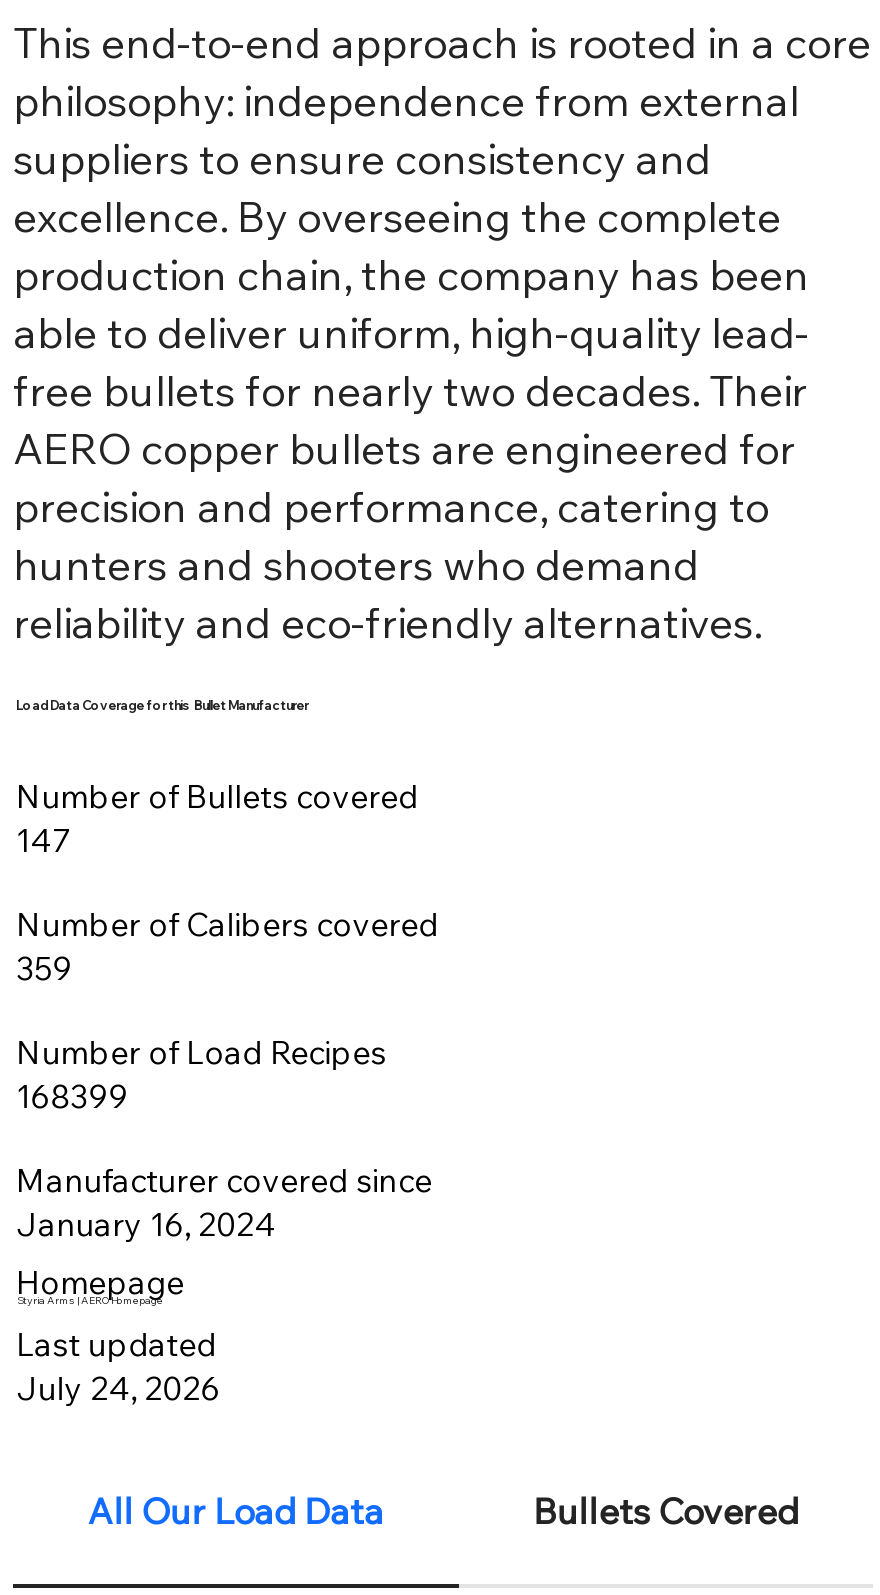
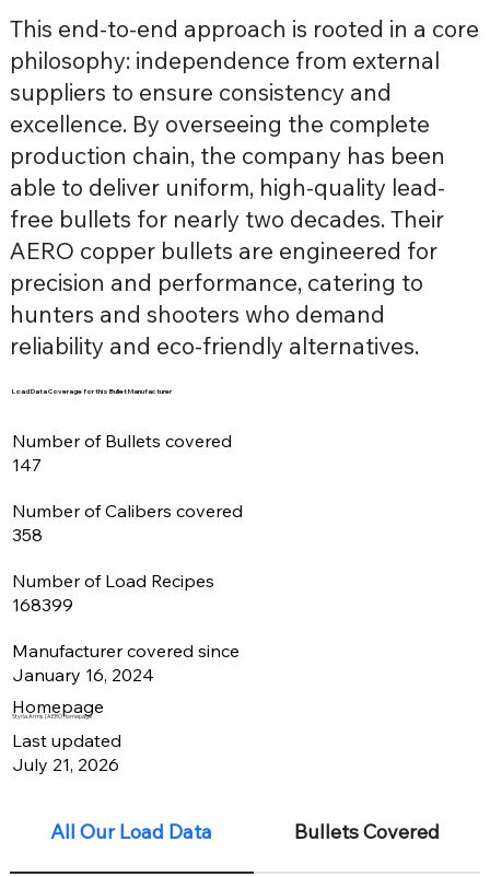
[16,948,72,988] 359 -> [12,524,42,546] 358
[16,1368,220,1408] July 24, 2026 -> [12,754,119,775] July 21, 2026

